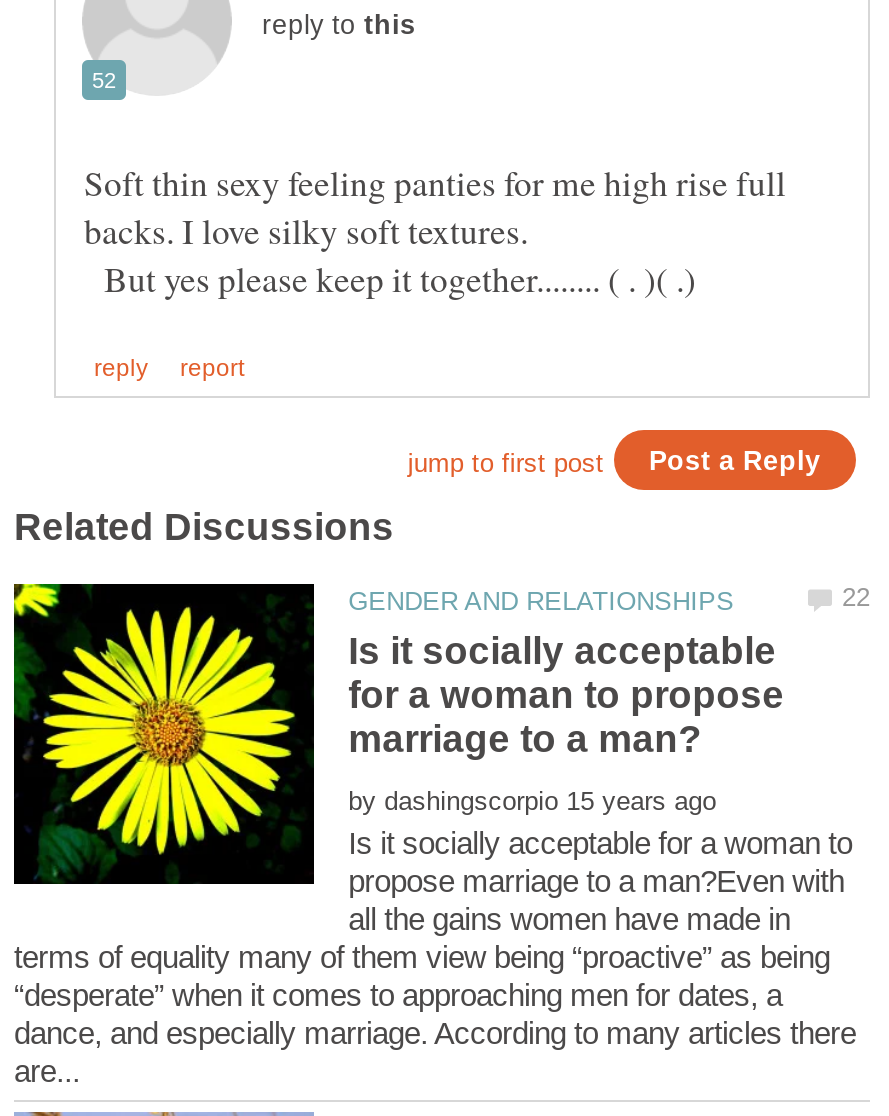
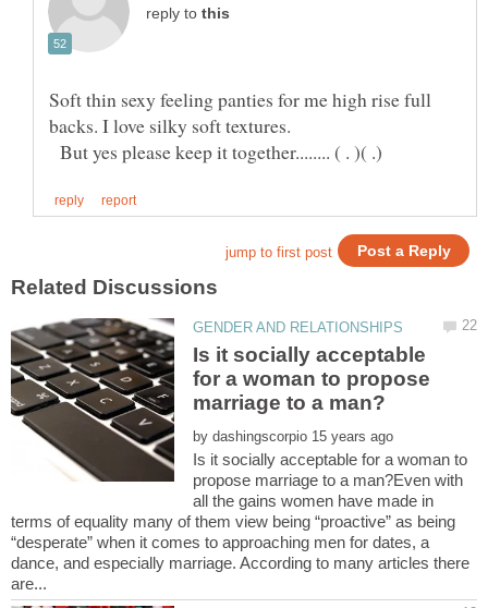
[12,582,316,886] [image] -> [10,317,175,483] [image]

